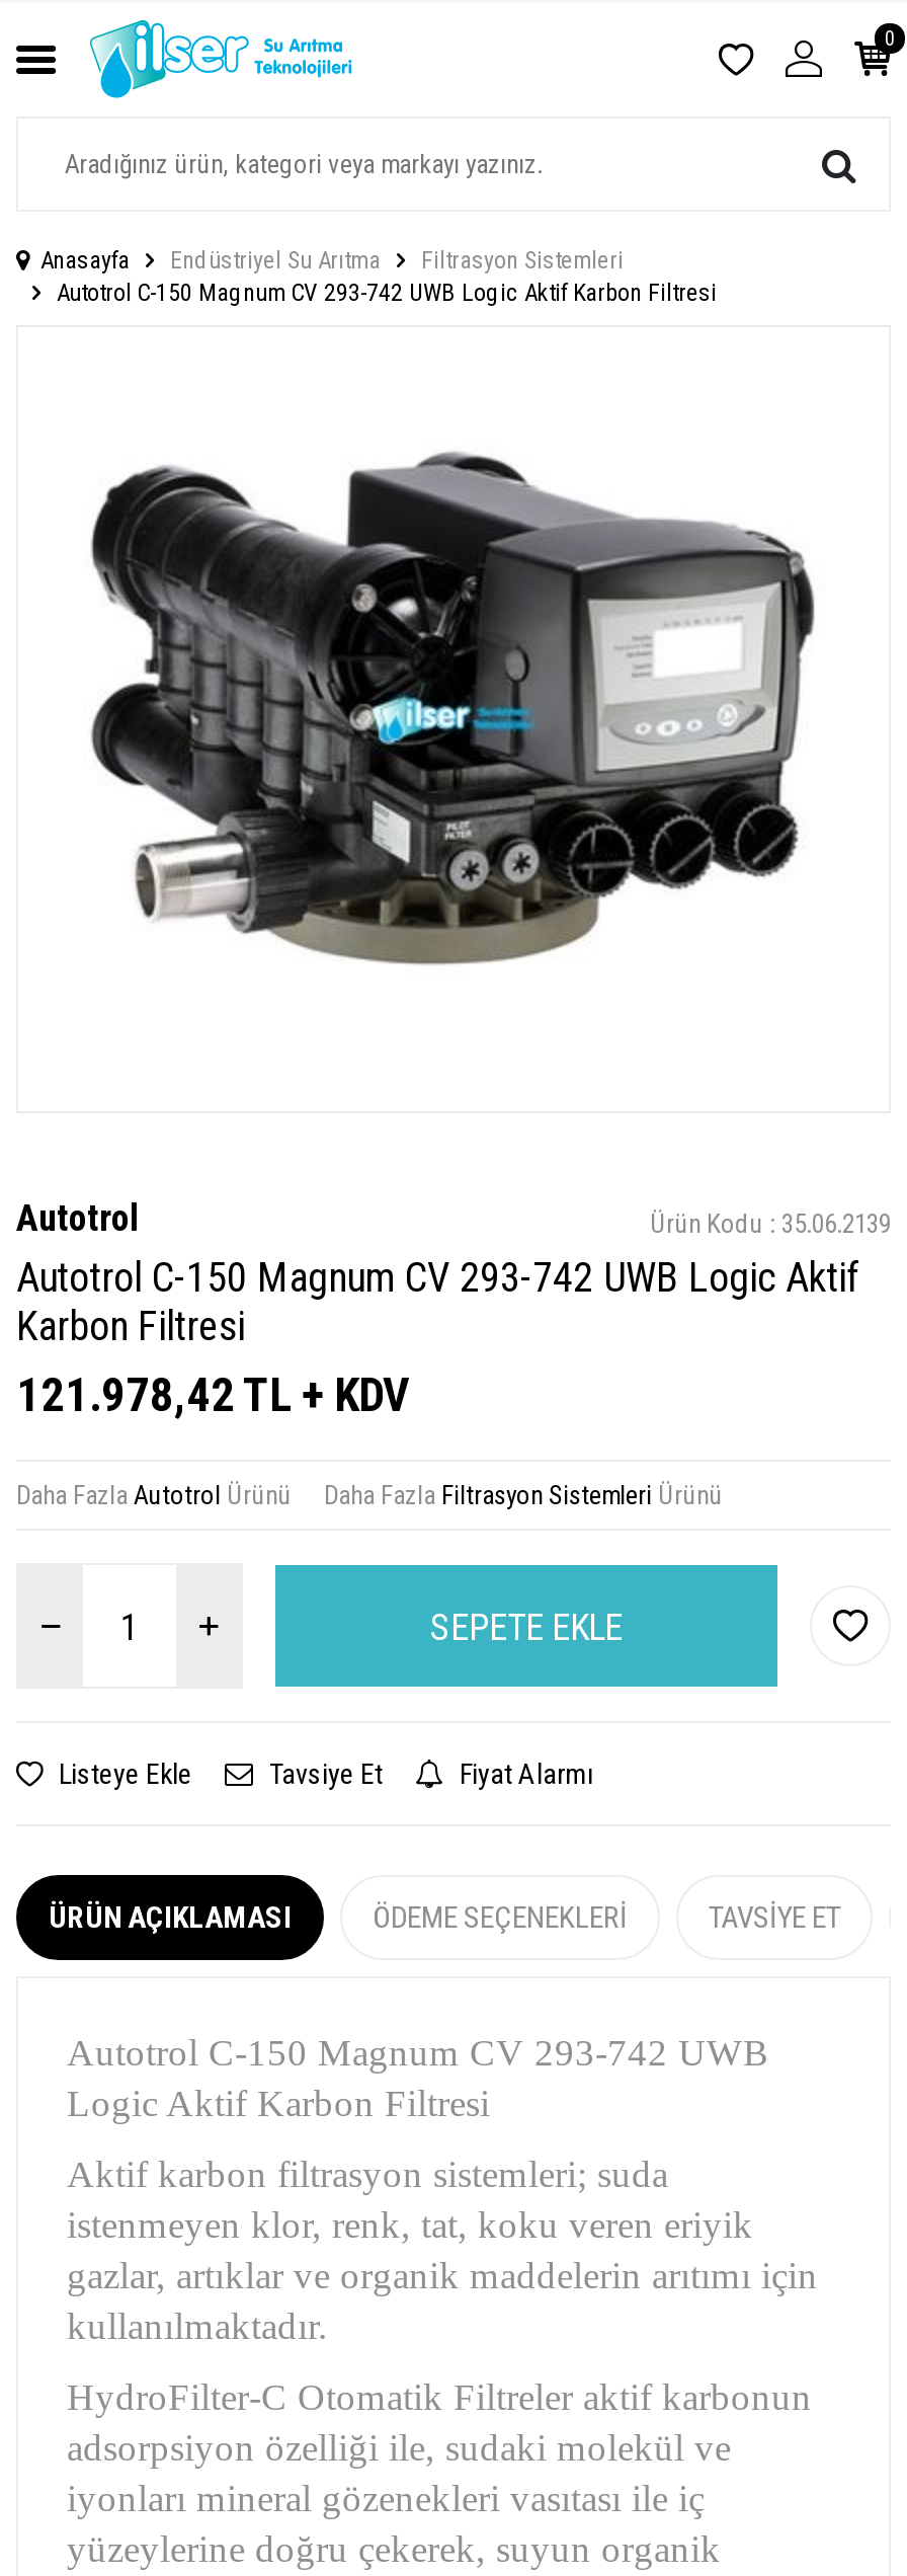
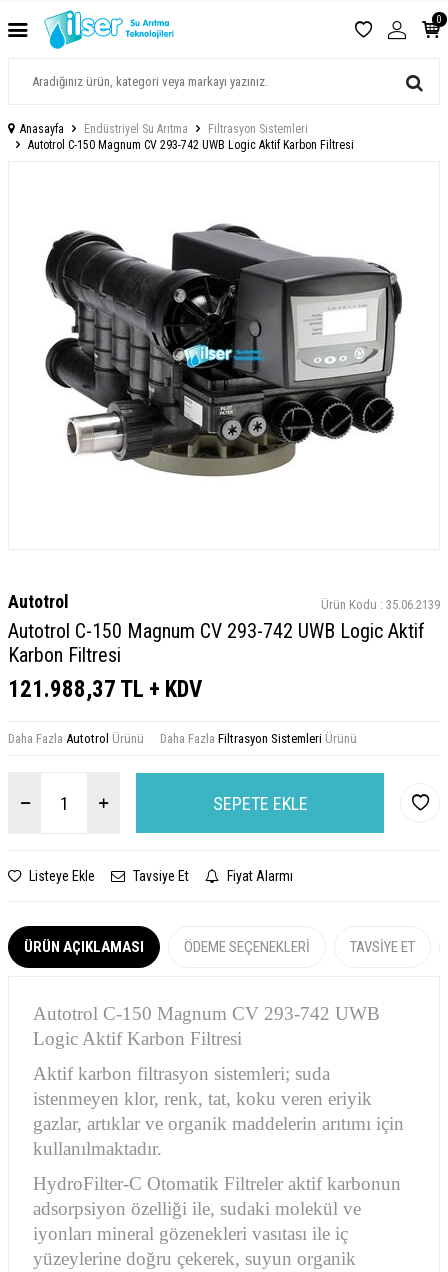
[16,1369,409,1423] 121.978,42 TL + KDV -> [8,676,202,703] 121.988,37 TL + KDV

